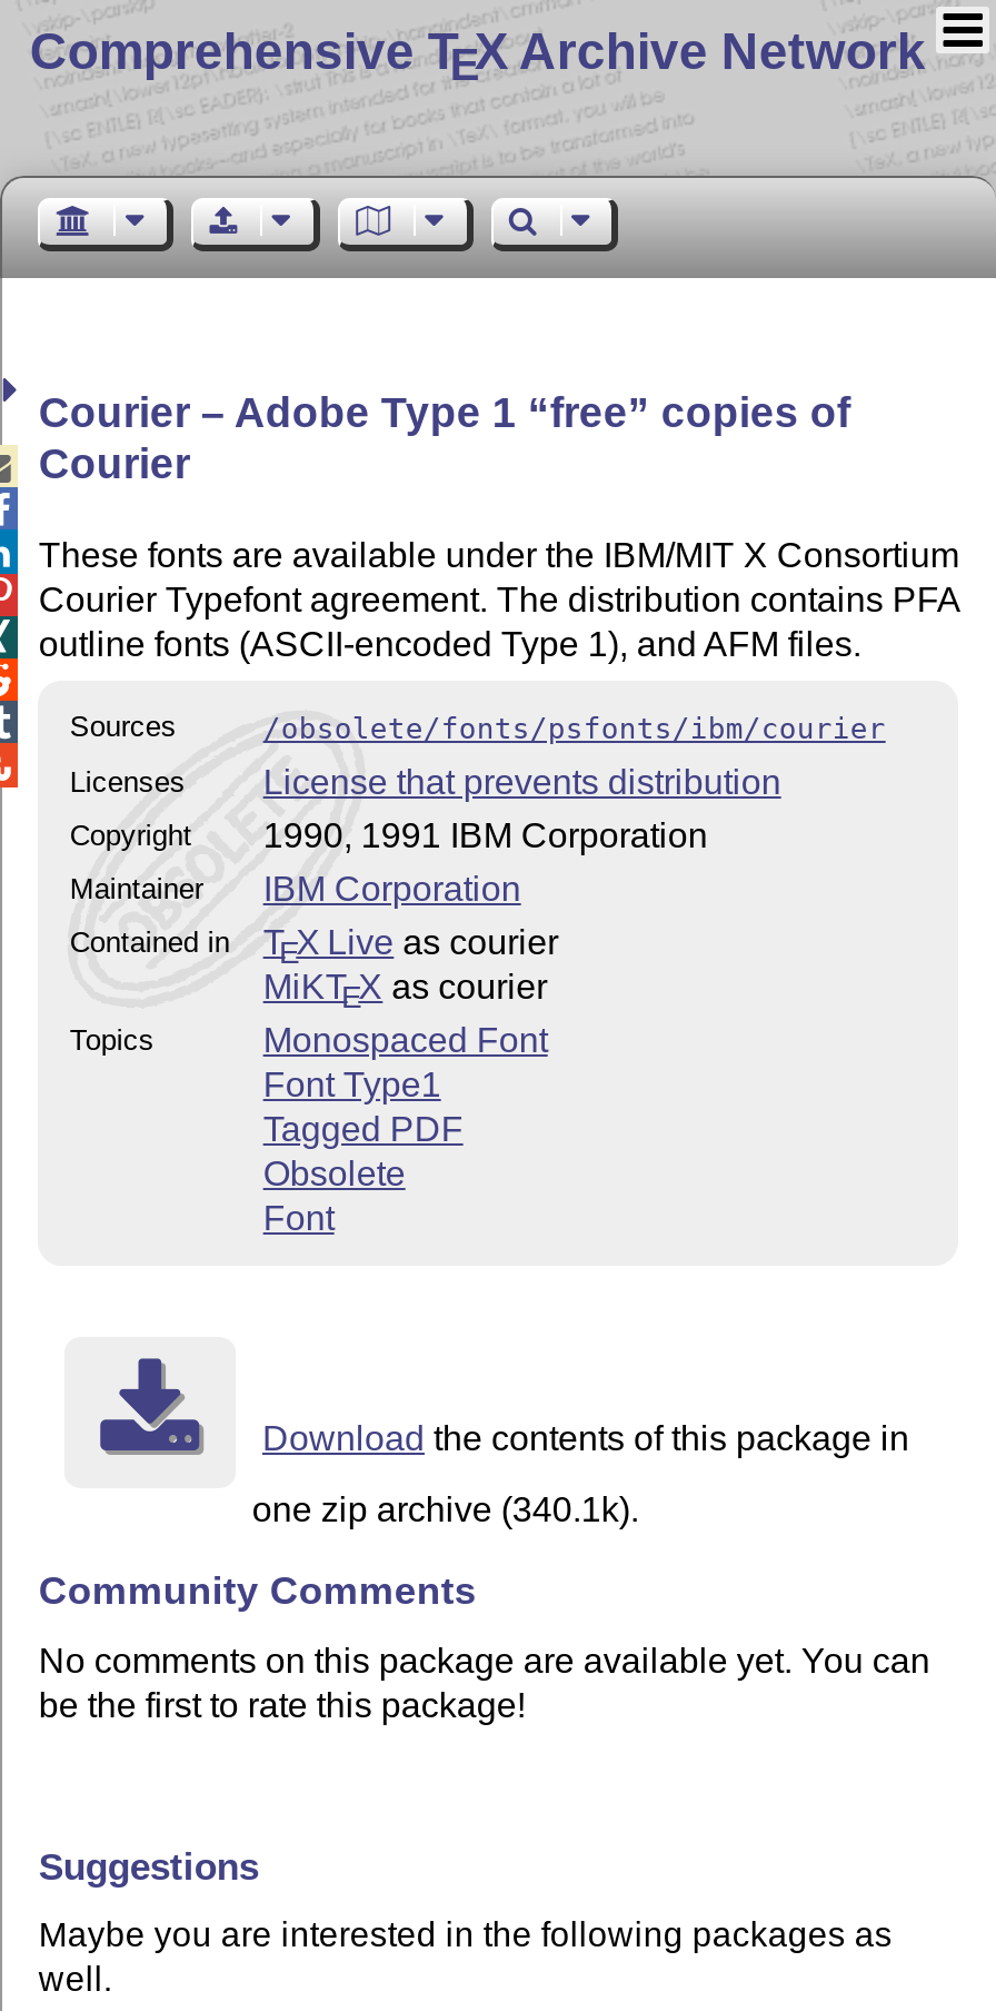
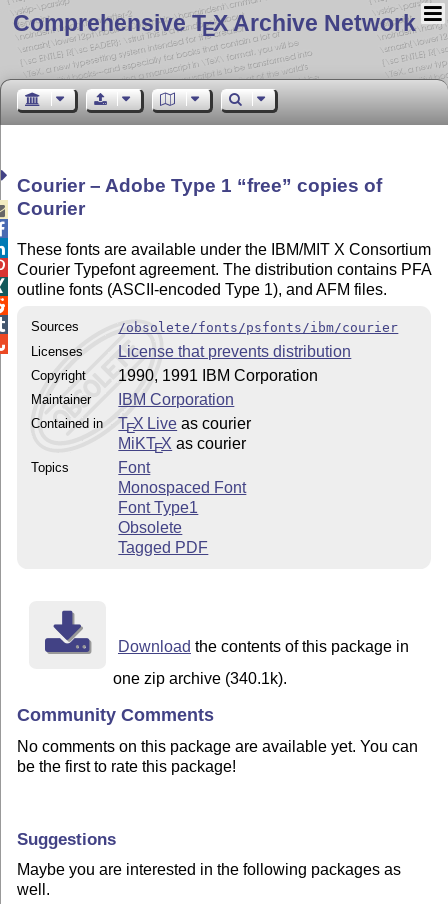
moved [263,1022,548,1104] -> [118,479,246,516]: Monospaced Font | Font Type1
moved [263,1111,463,1149] -> [118,539,208,556]: Tagged PDF
moved [263,1200,334,1238] -> [118,459,150,476]: Font

